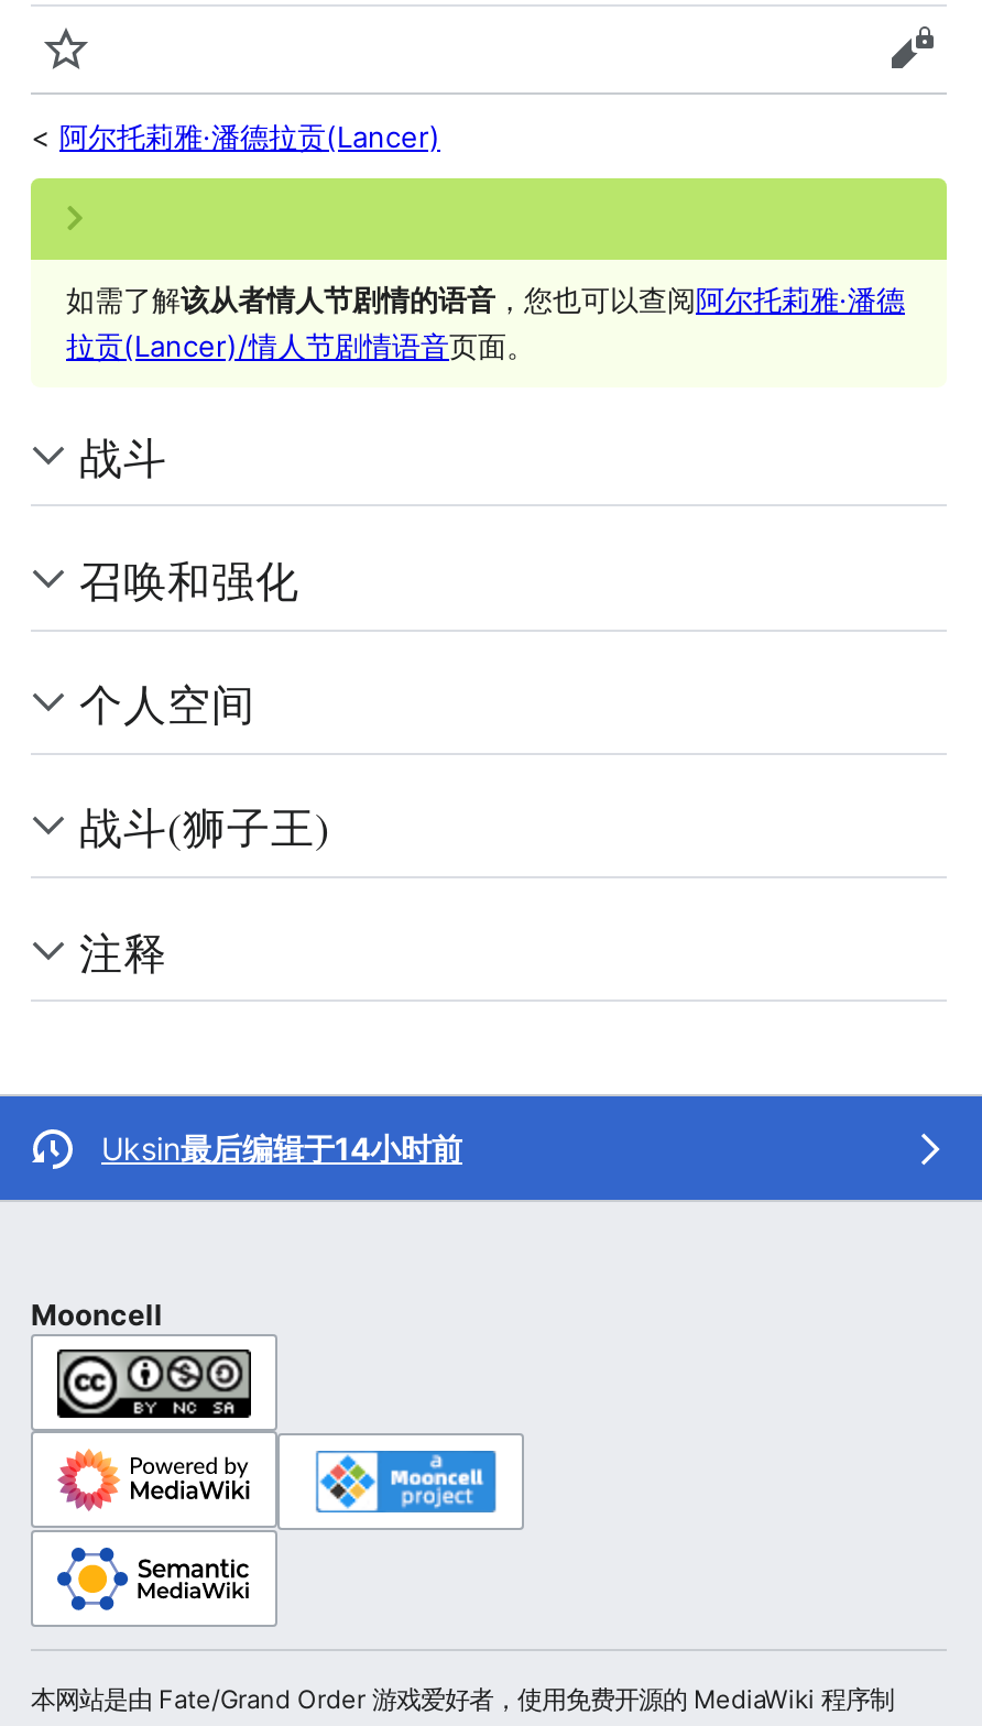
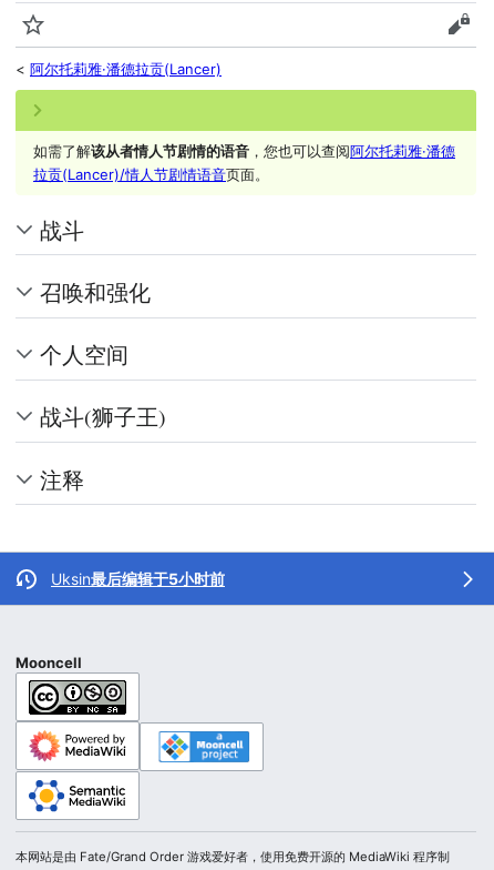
[101,1130,462,1167] Uksin最后编辑于14小时前 -> [51,569,225,588] Uksin最后编辑于5小时前

